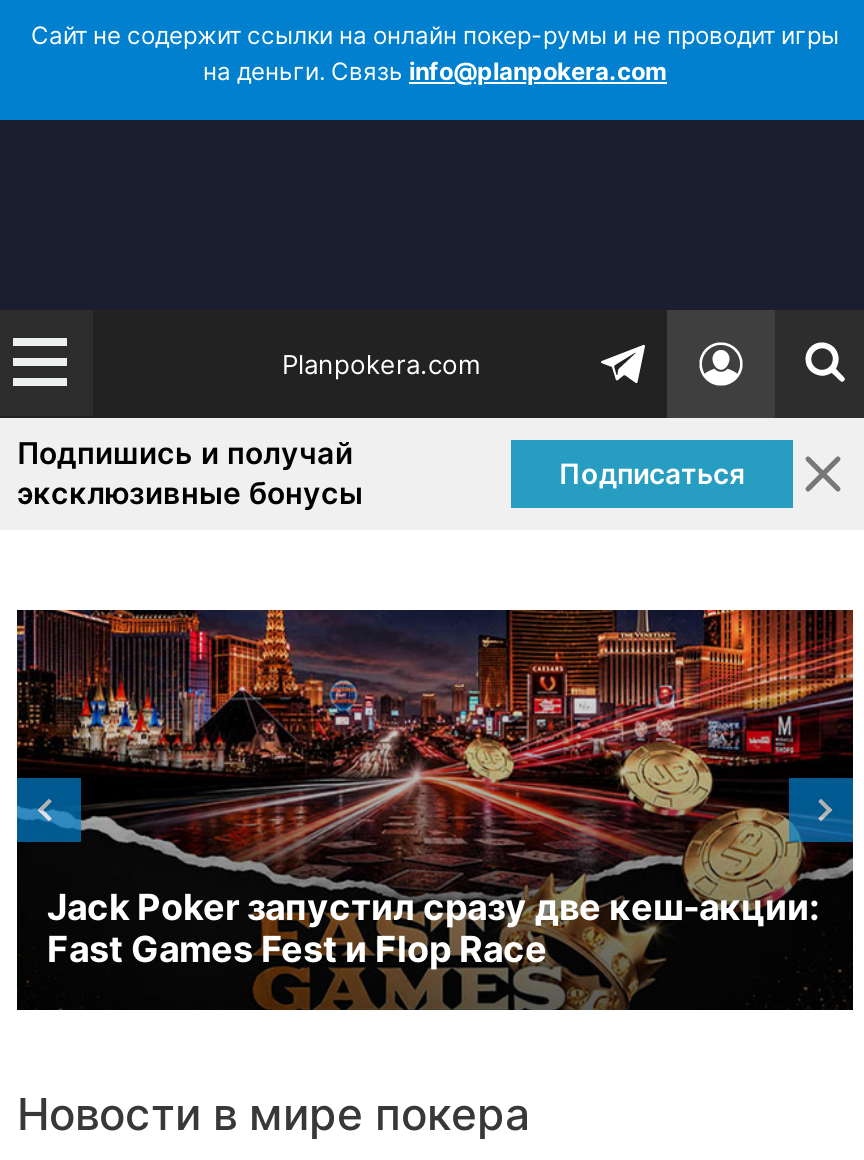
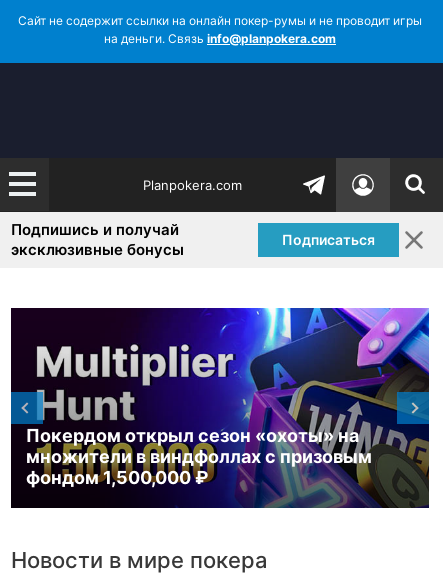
[15,608,855,1010] [image] | Jack Poker запустил сразу две кеш-акции: | Fast Games Fest и Flop Race -> [10,307,430,508] [image] | Покердом открыл сезон «охоты» на | множители в виндфоллах с призовым | фондом 1,500,000 ₽

